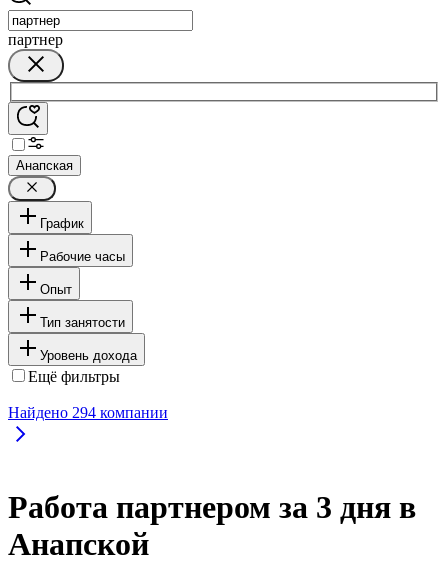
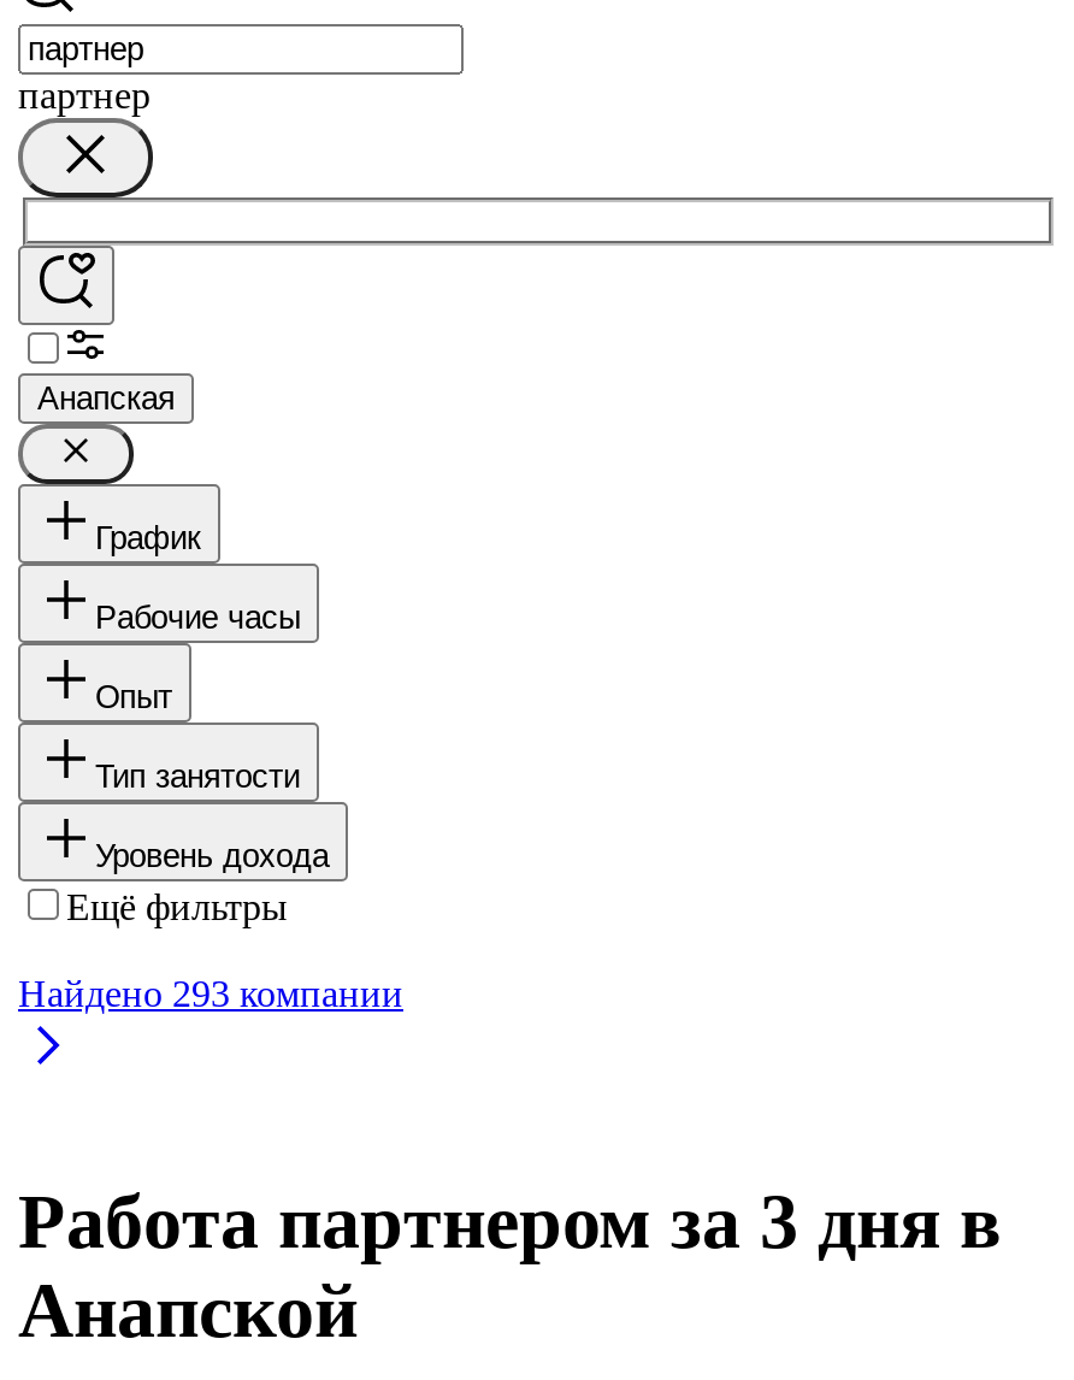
[8,404,168,421] Найдено 294 компании -> [18,972,403,1013] Найдено 293 компании

